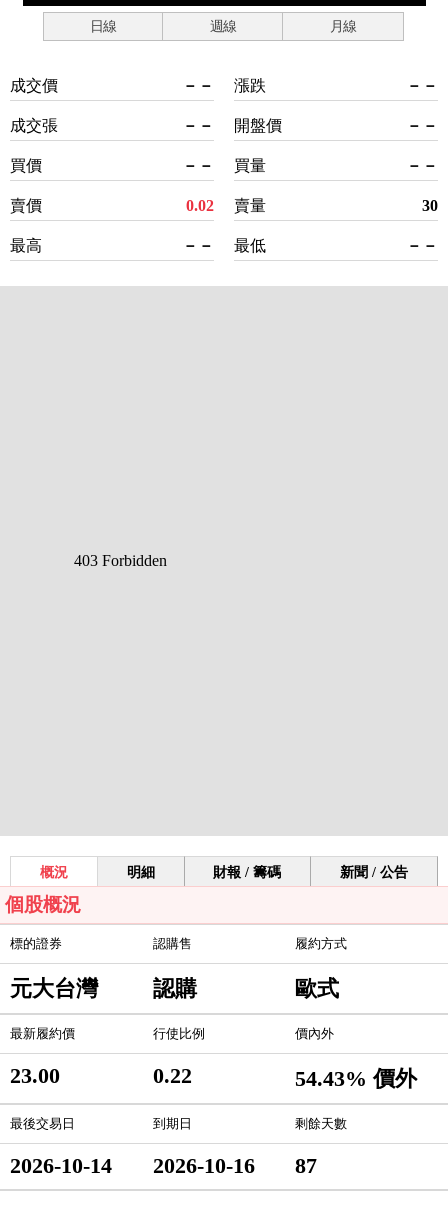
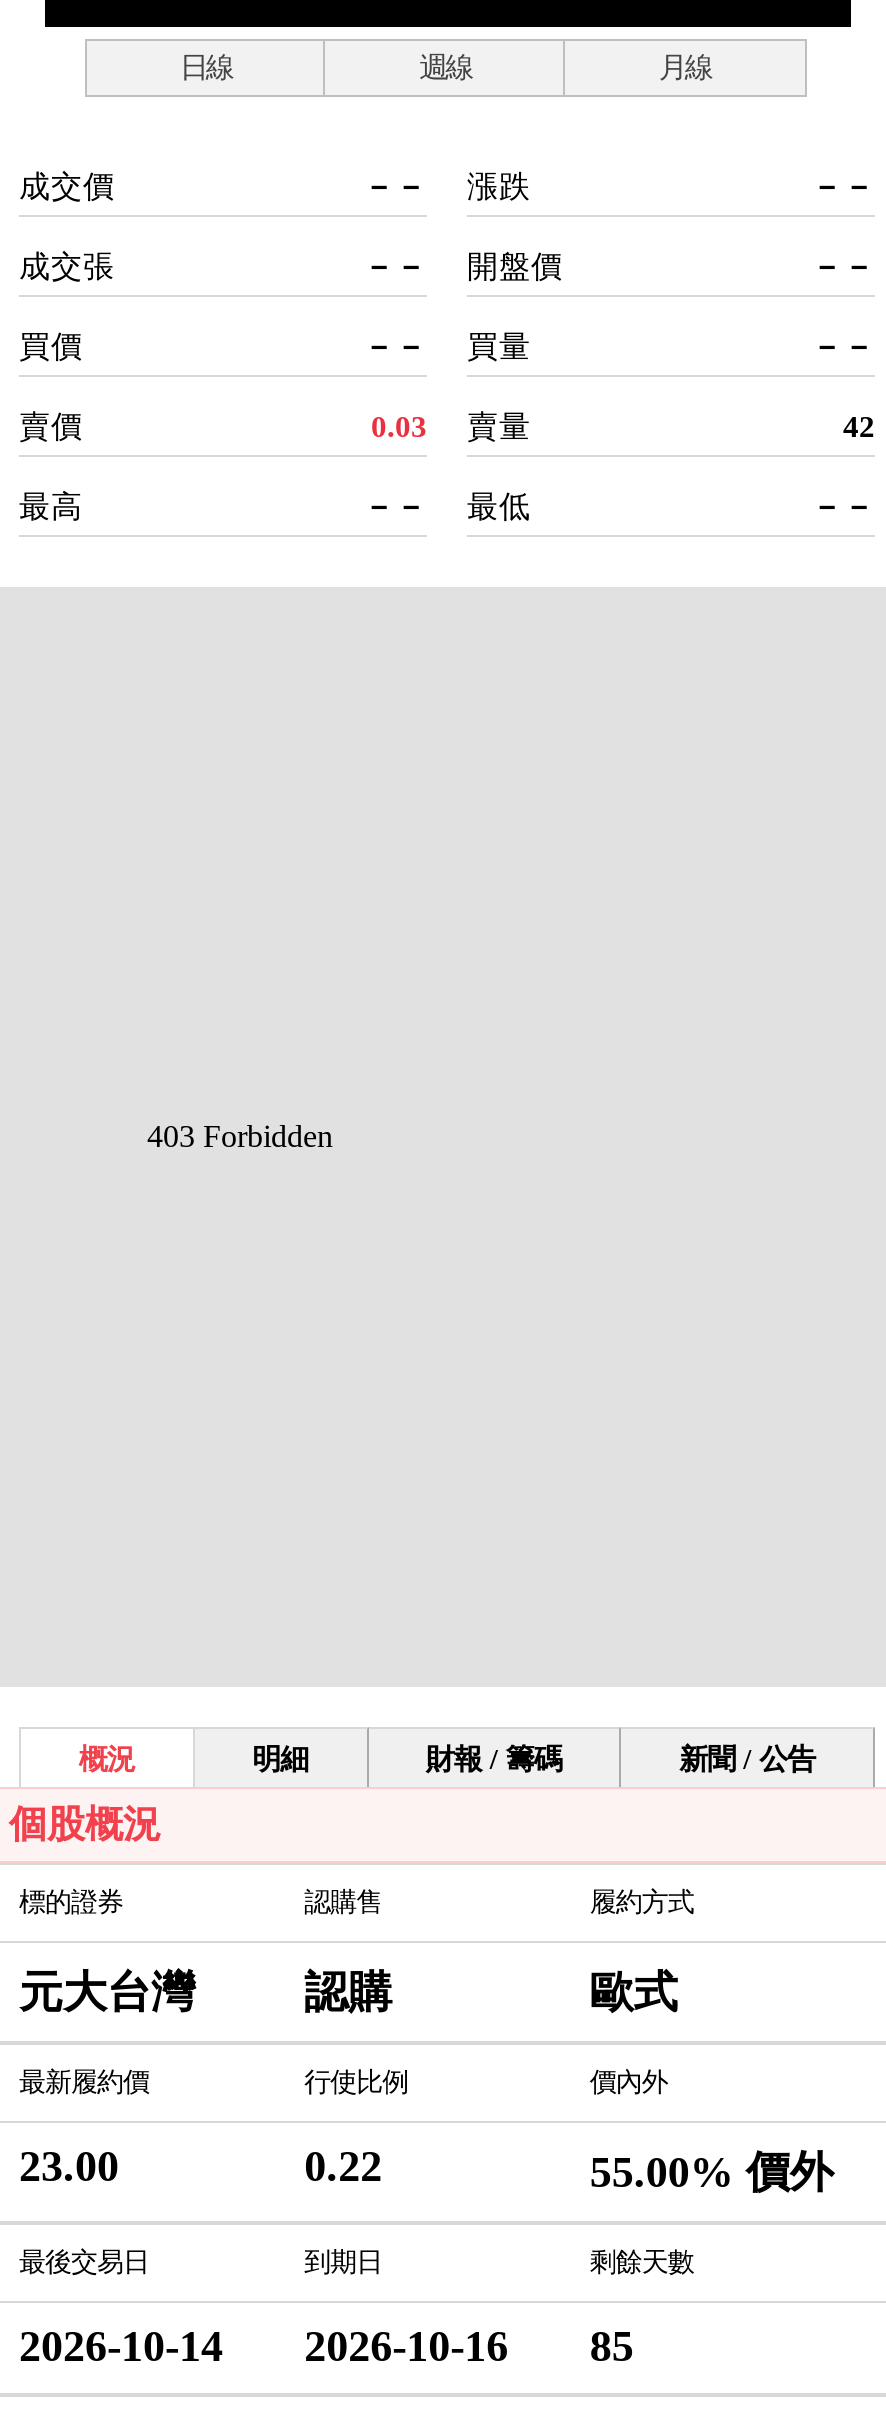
[186,197,214,214] 0.02 -> [371,409,427,443] 0.03
[422,197,438,214] 30 -> [843,409,875,443] 42
[295,1067,417,1091] 54.43% 價外 -> [590,2149,834,2197] 55.00% 價外
[10,1154,317,1178] 2026-10-14 2026-10-16 87 -> [19,2323,634,2371] 2026-10-14 2026-10-16 85

